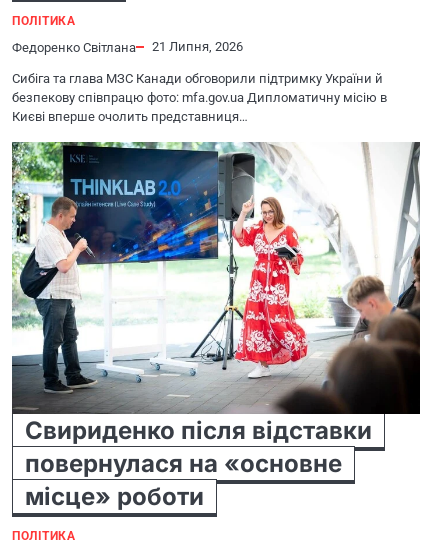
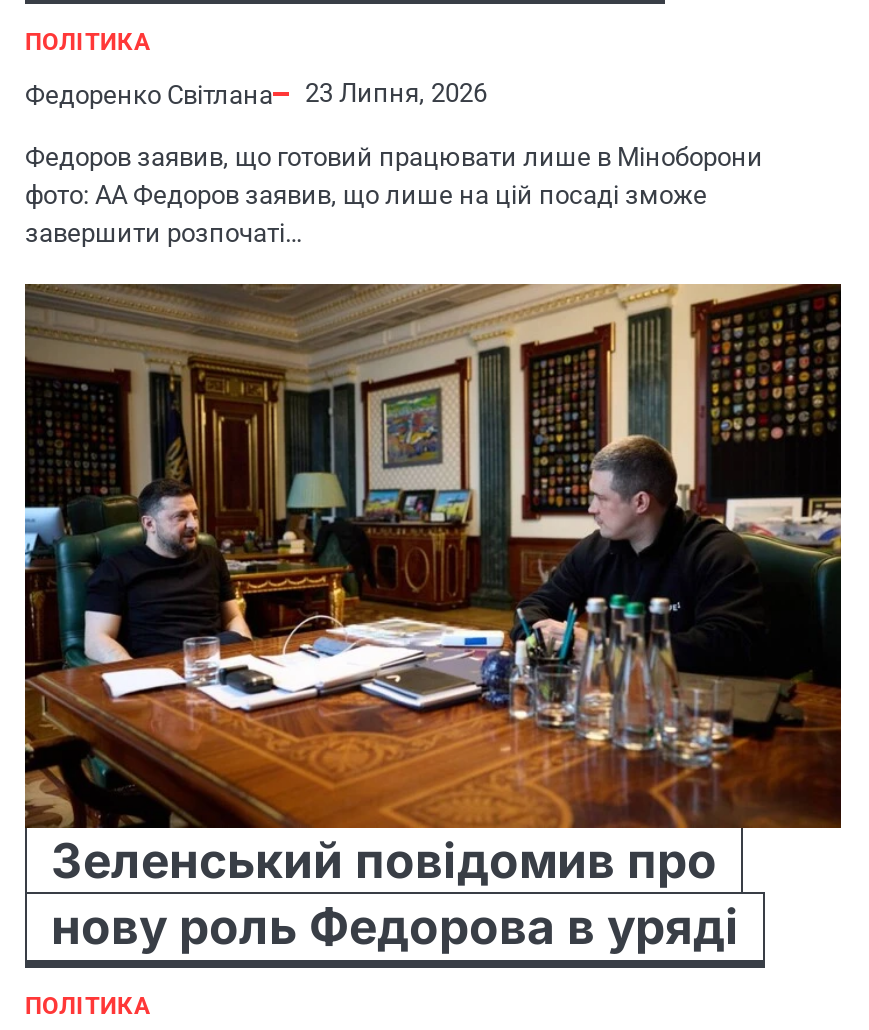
[12,39,243,55] Федоренко Світлана 21 Липня, 2026 -> [25,78,487,110] Федоренко Світлана 23 Липня, 2026
[12,71,387,124] Сибіга та глава МЗС Канади обговорили підтримку України й | безпекову співпрацю фото: mfa.gov.ua Дипломатичну місію в | Києві вперше очолить представниця… -> [25,142,763,248] Федоров заявив, що готовий працювати лише в Міноборони | фото: АА Федоров заявив, що лише на цій посаді зможе | завершити розпочаті…
[11,141,421,511] [image] | Свириденко після відставки | повернулася на «основне | місце» роботи -> [23,282,841,956] [image] | Зеленський повідомив про | нову роль Федорова в уряді

